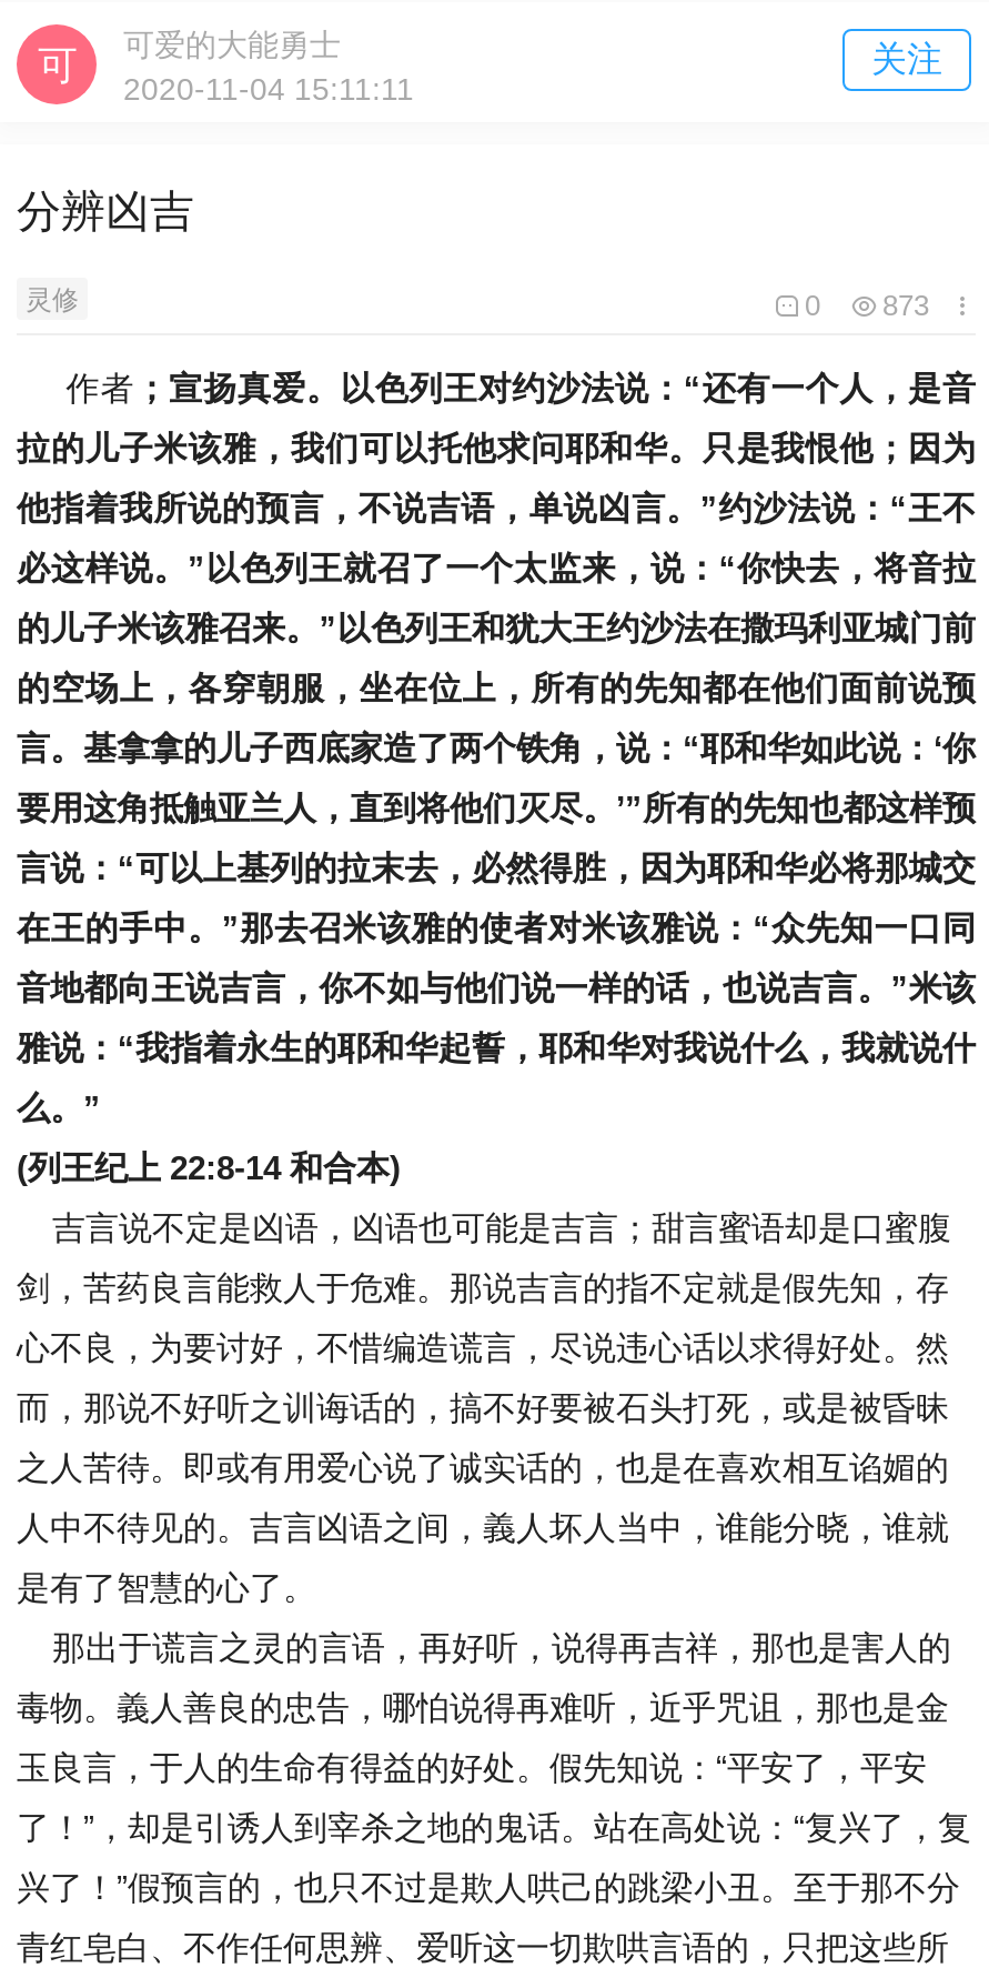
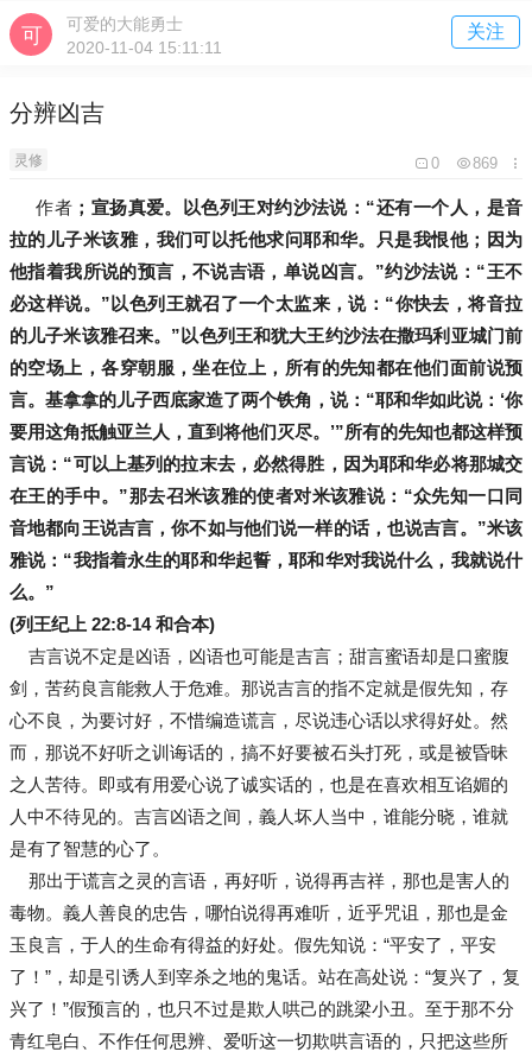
[805,289,938,322] 0 873 -> [431,154,502,172] 0 869

